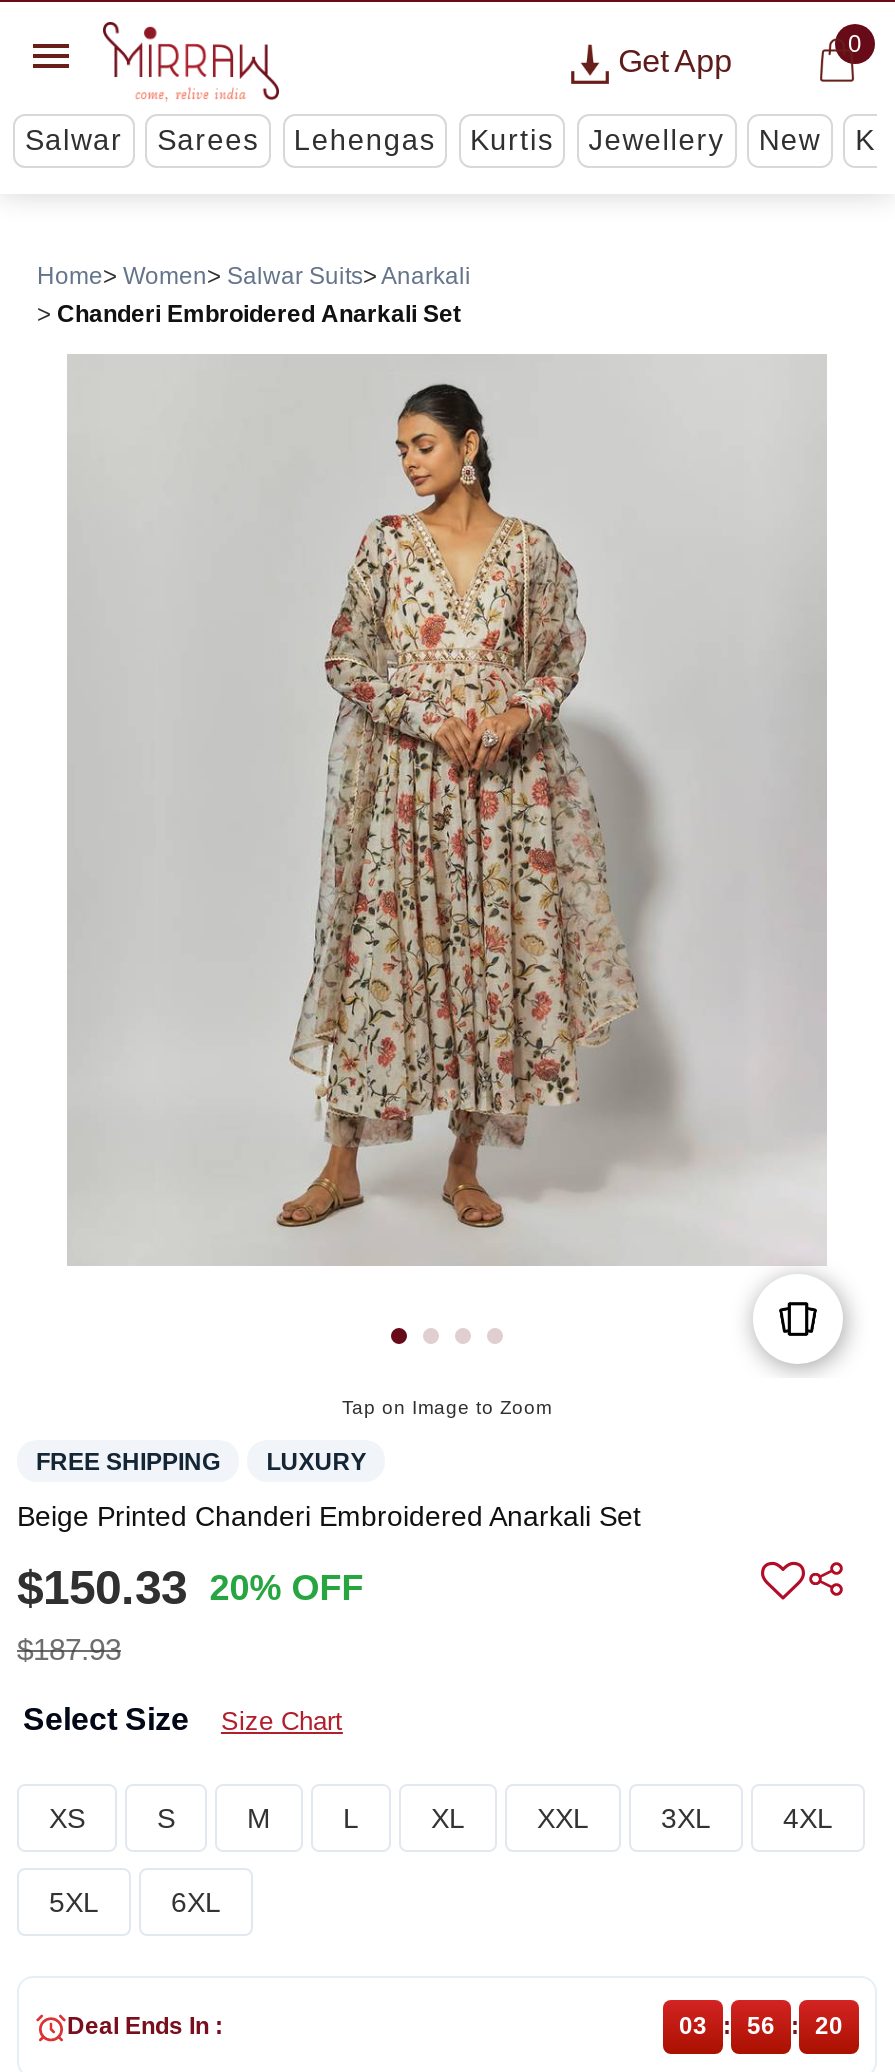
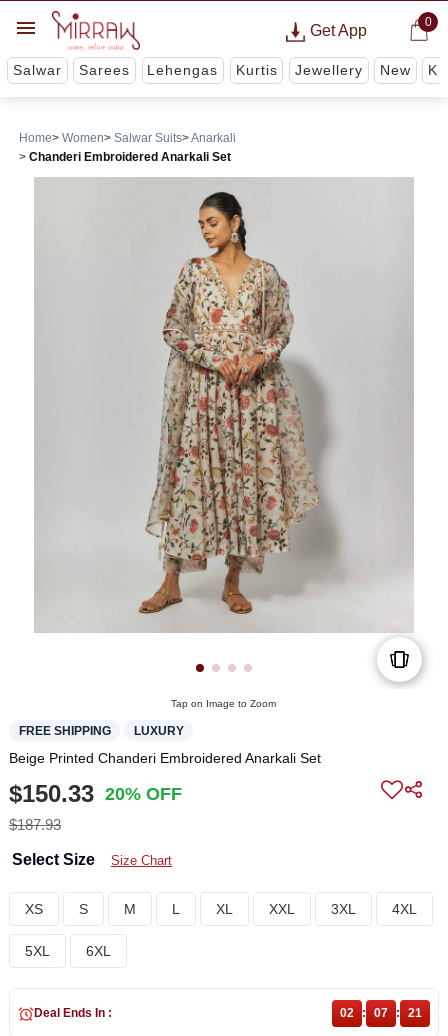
[679,2013,843,2041] 03 : 56 : 20 -> [340,1006,422,1020] 02 : 07 : 21

